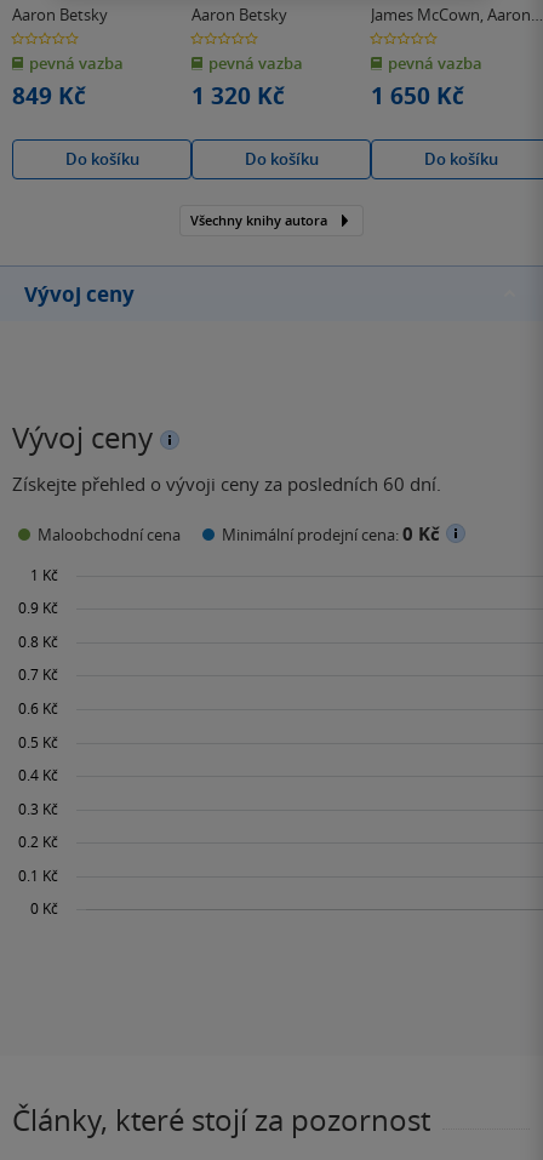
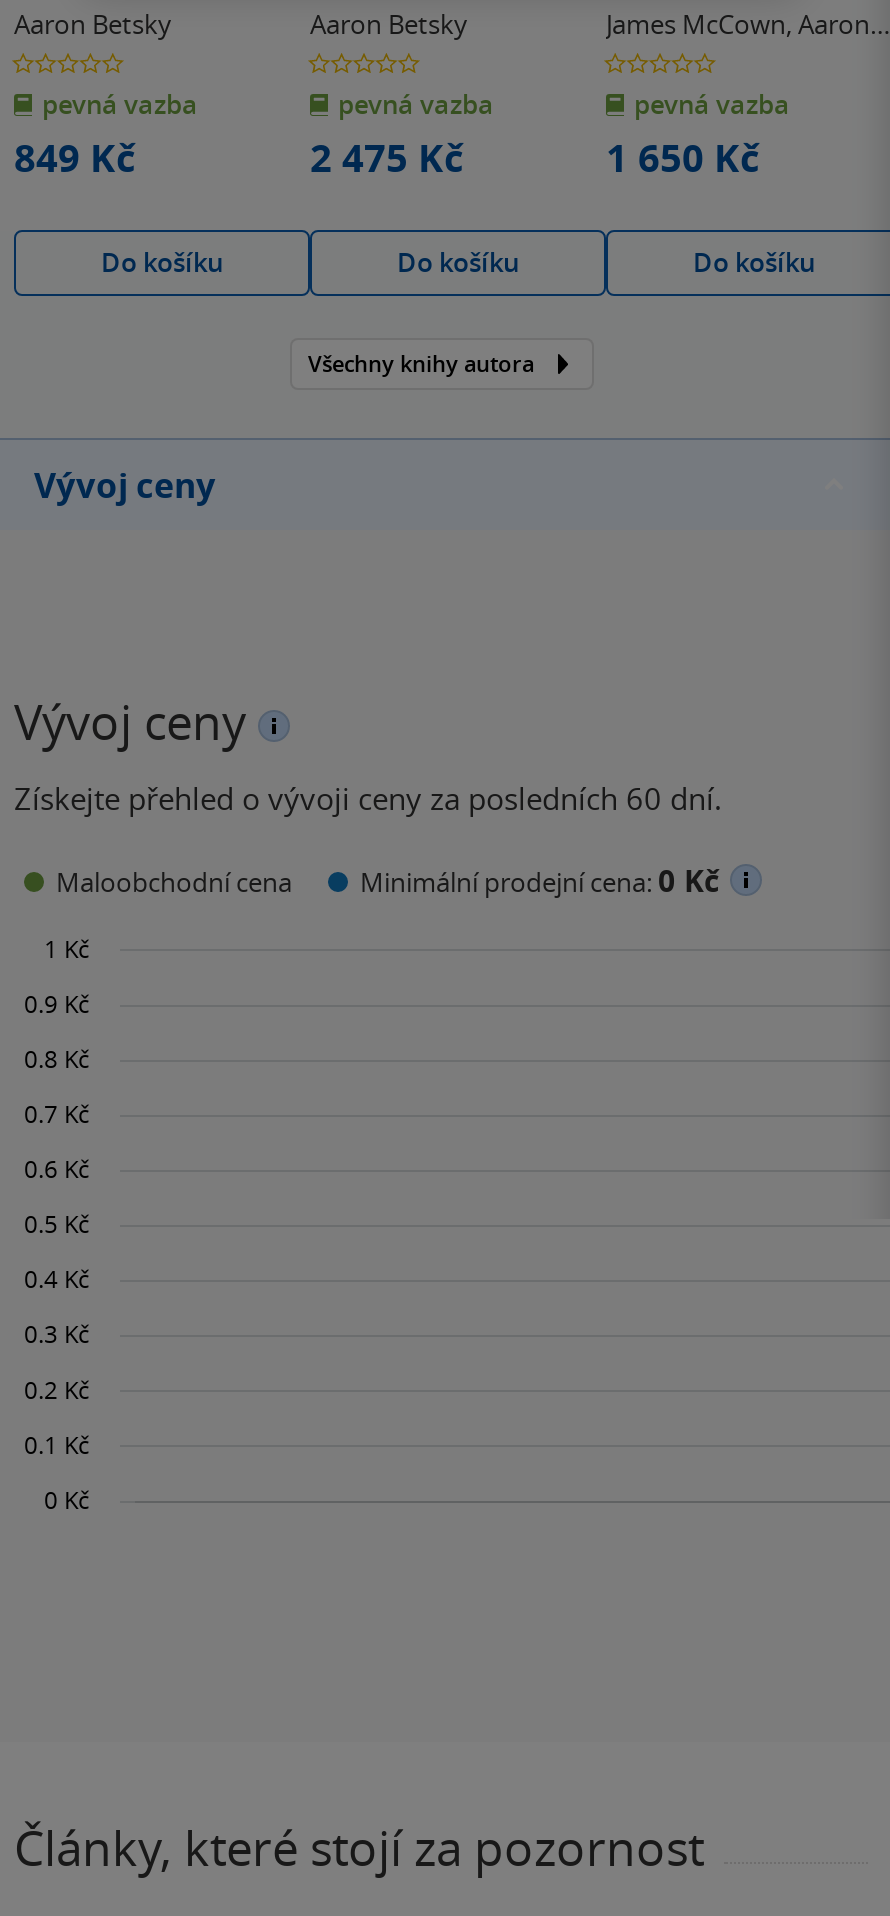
[192,80,285,111] 1 320 Kč -> [310,132,464,184] 2 475 Kč

